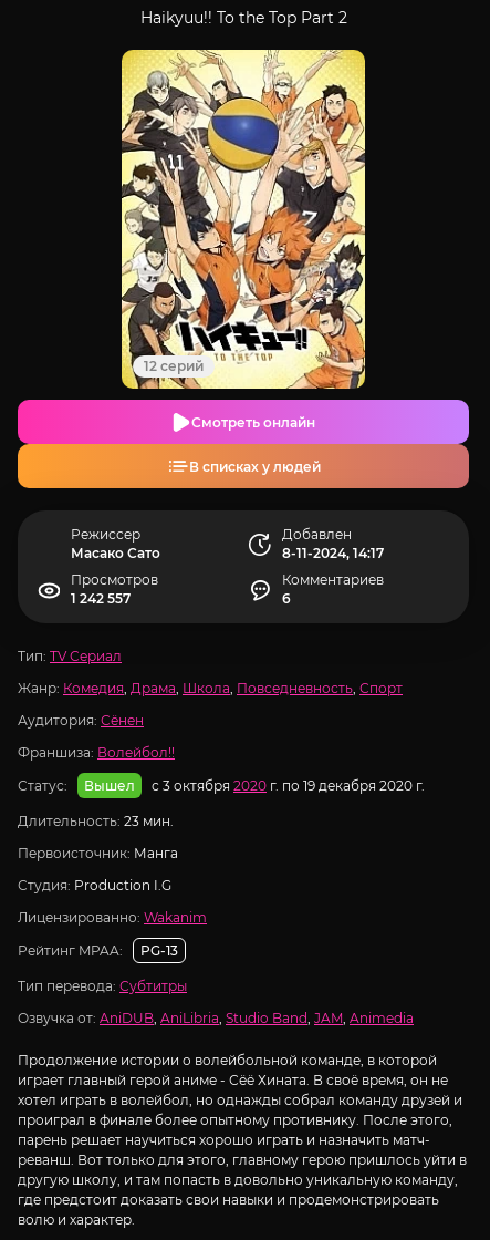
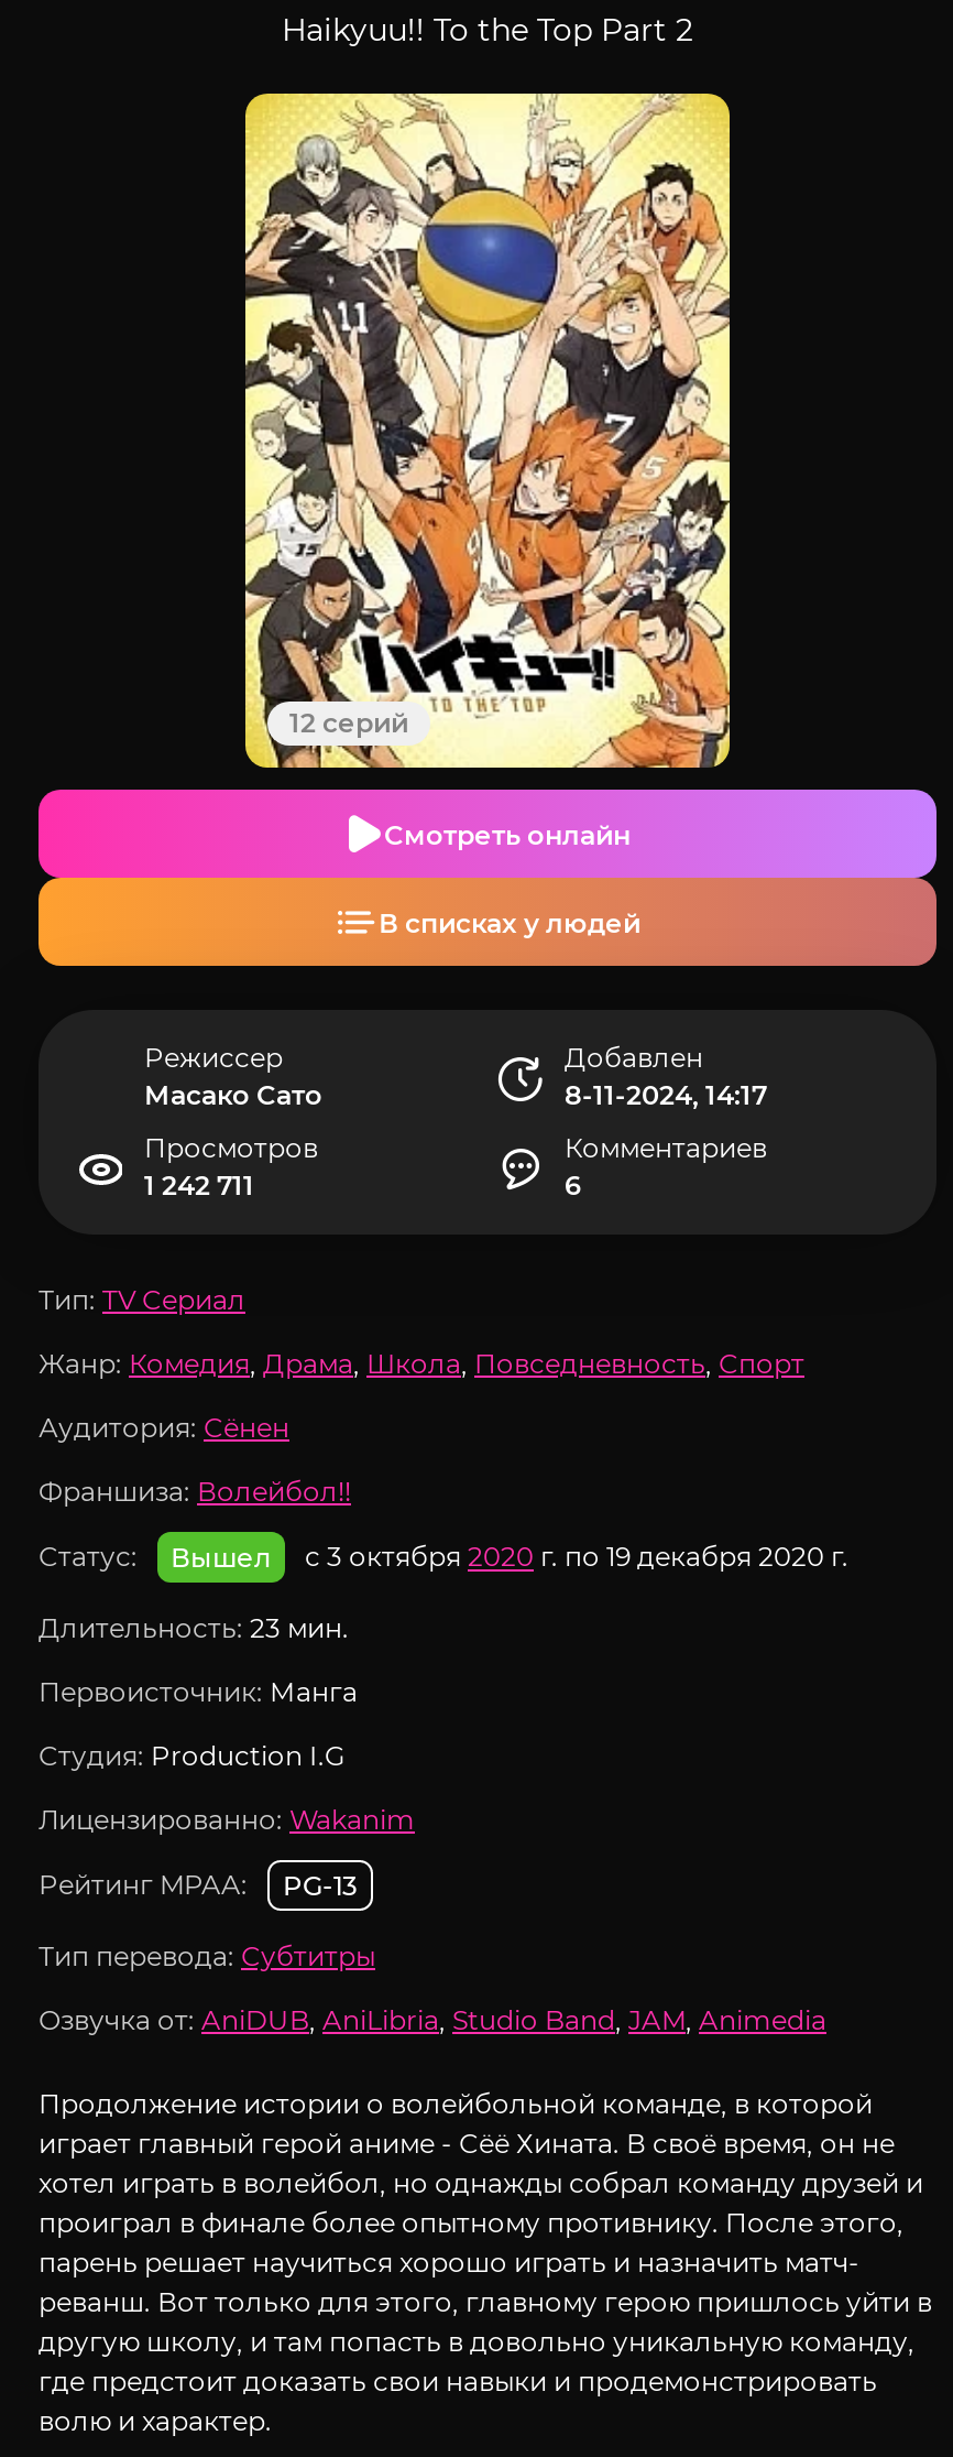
[71,590,131,607] 1 242 557 -> [144,1168,254,1202] 1 242 711

